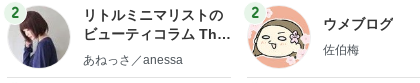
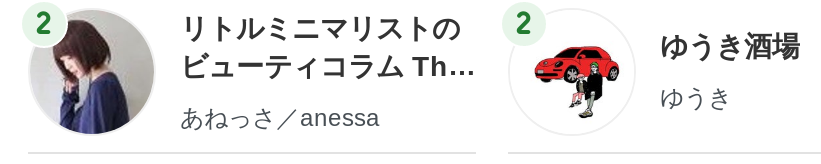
[248,5,393,69] [image] | ウメブログ -> [512,10,800,134] [image] | ゆうき酒場
[323,43,359,57] 佐伯梅 -> [660,84,732,112] ゆうき

